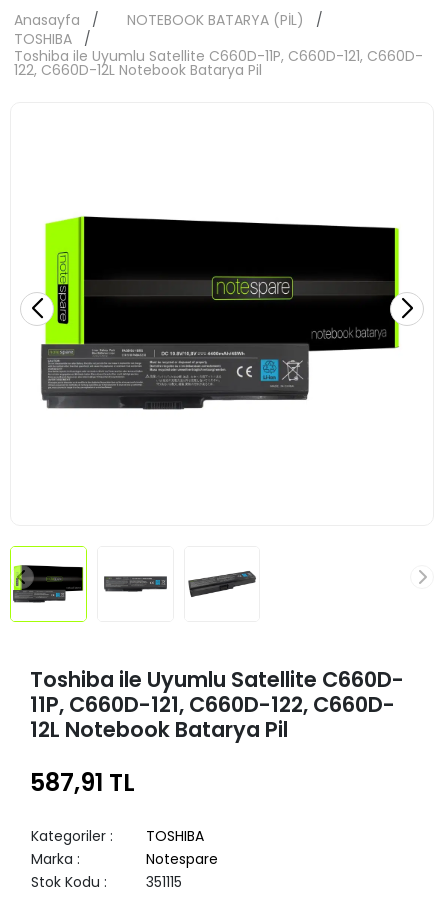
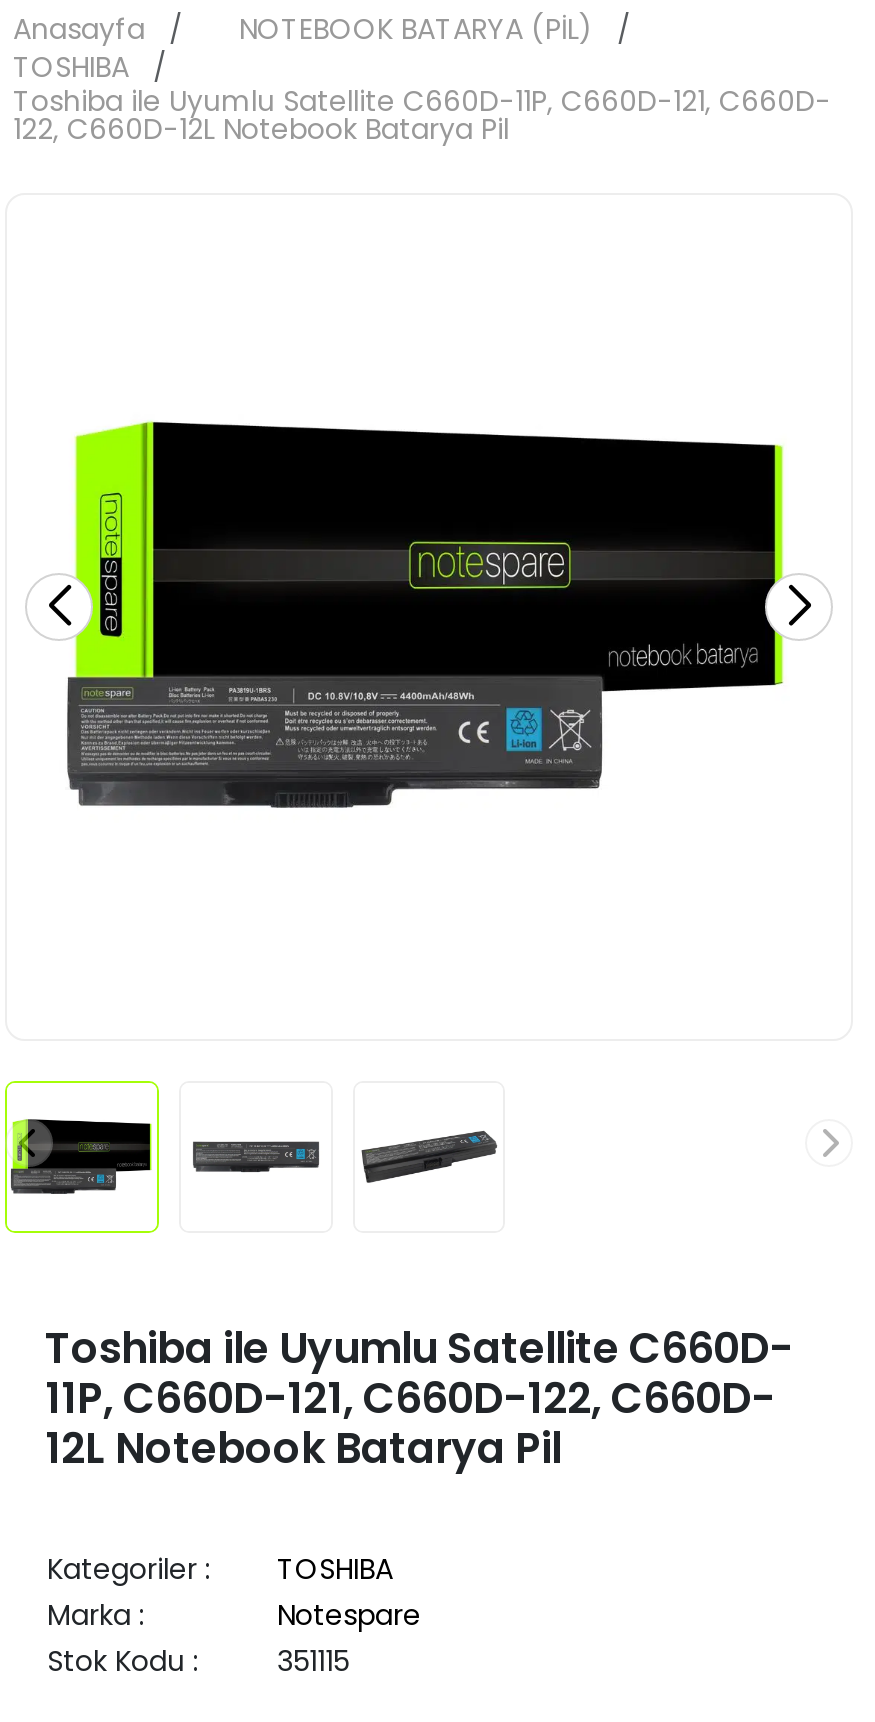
[30,766,135,799] 587,91 TL -> none

